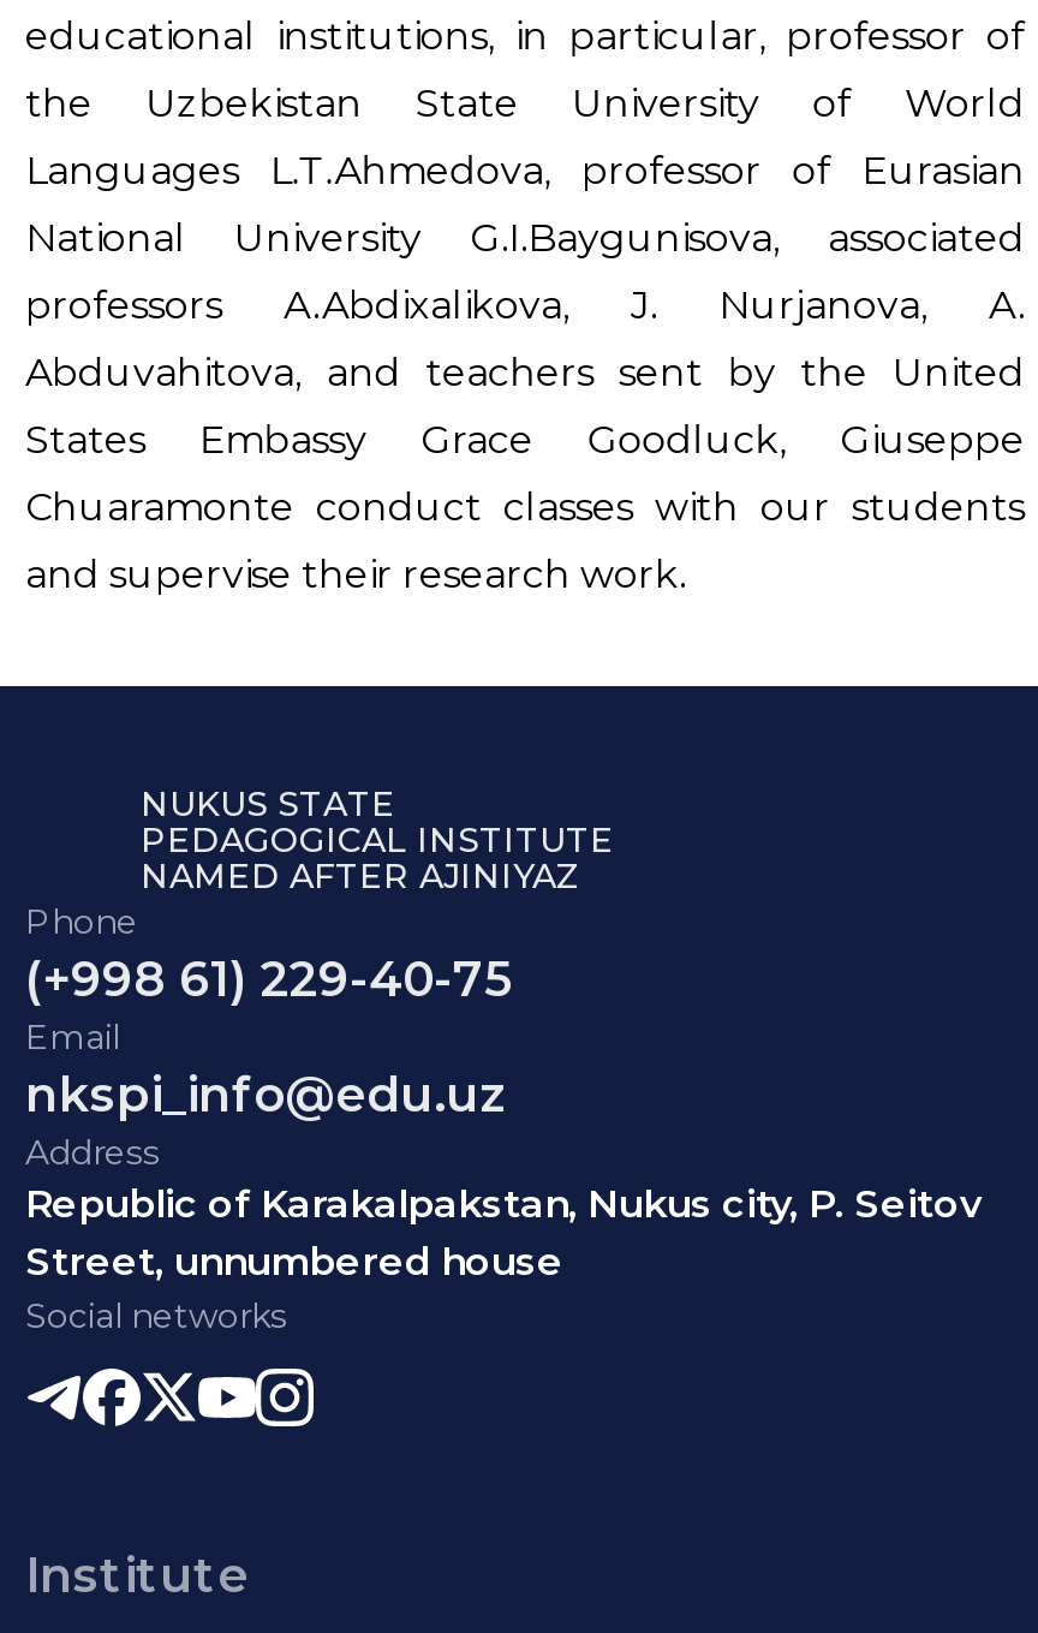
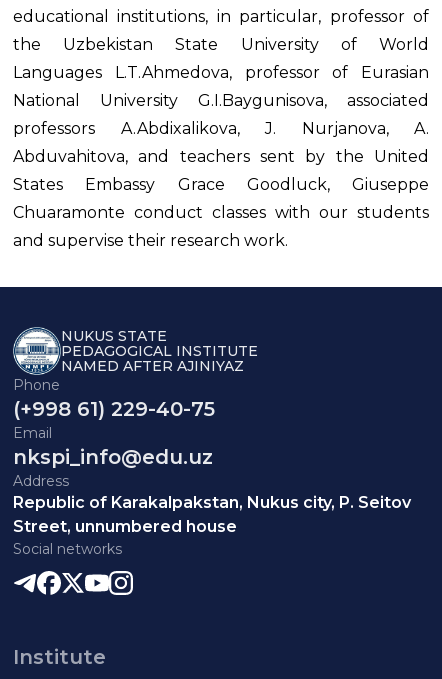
none -> [12,326,58,374] [image]

